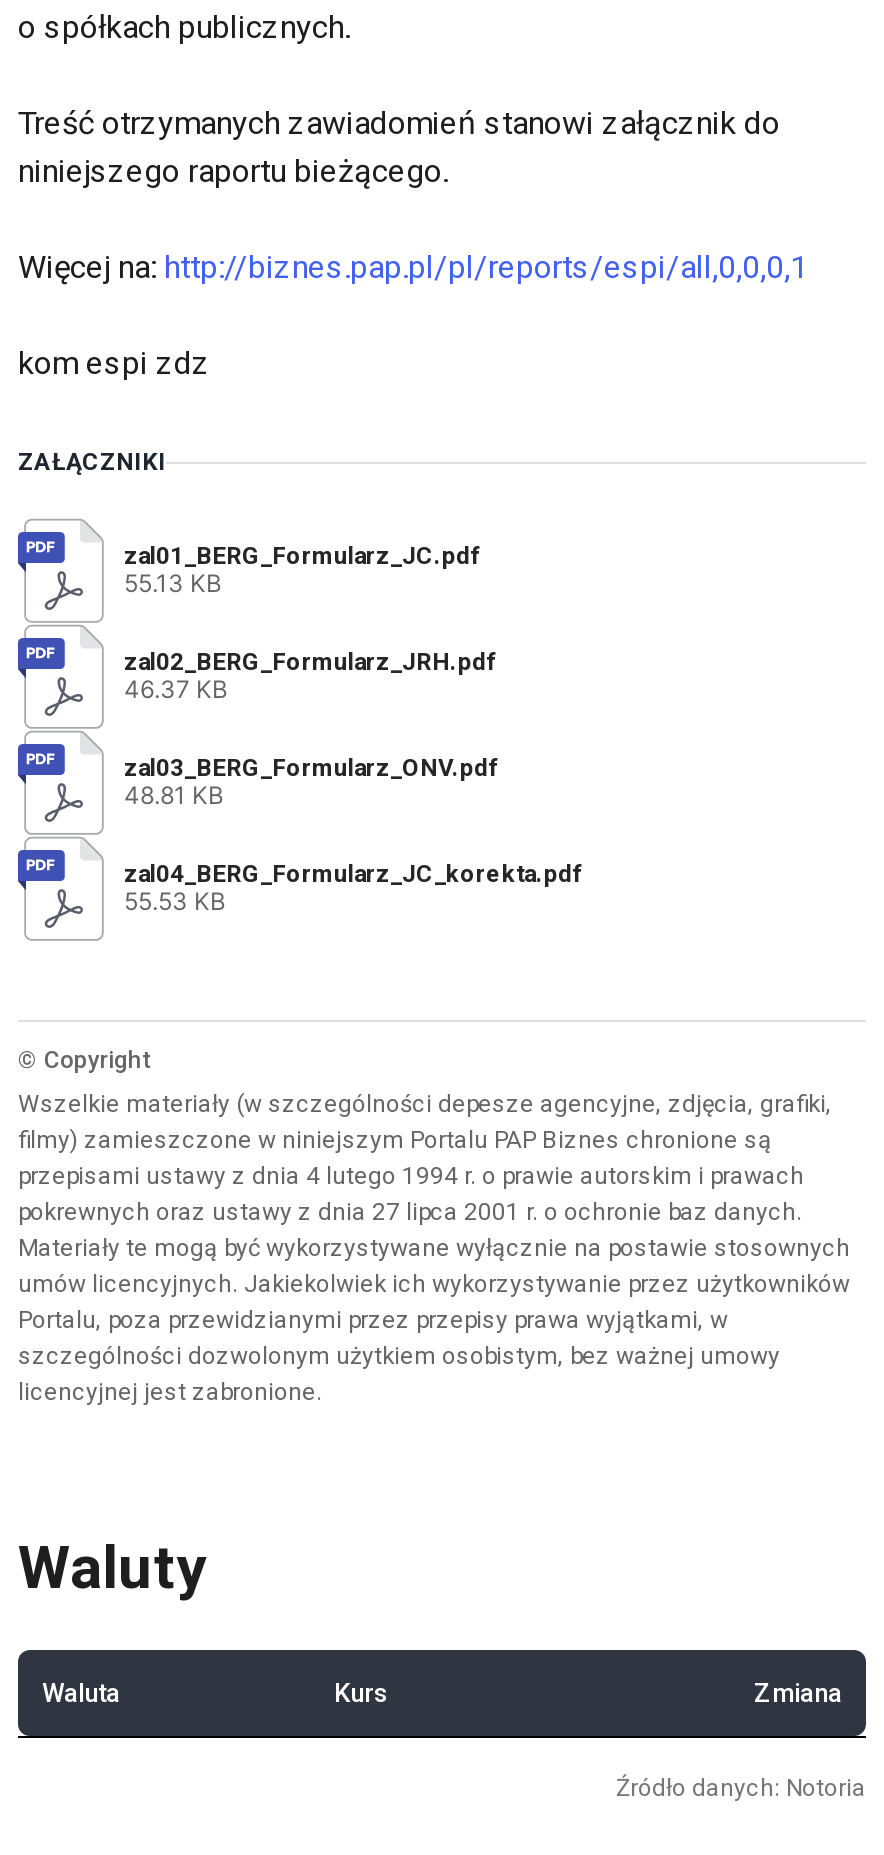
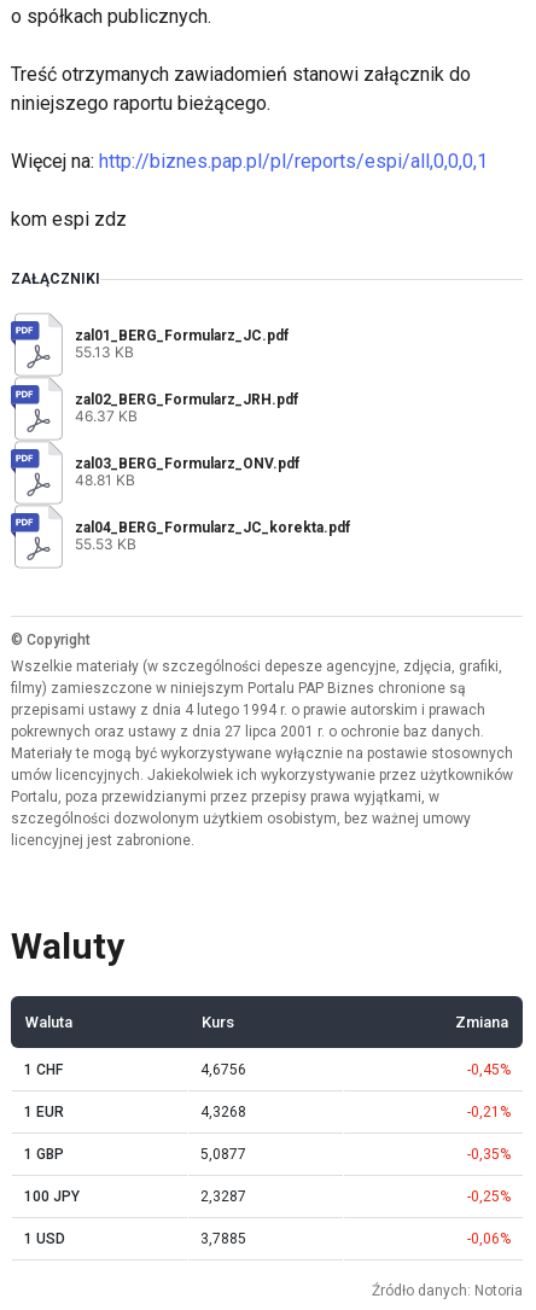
none -> [24,1061,511,1247] 1 CHF | 4,6756 | -0,45% | 1 EUR | 4,3268 | -0,21% | 1 GBP | 5,0877 | -0,35% | 100 JPY | 2,3287 | -0,25% | 1 USD | 3,7885 | -0,06%

